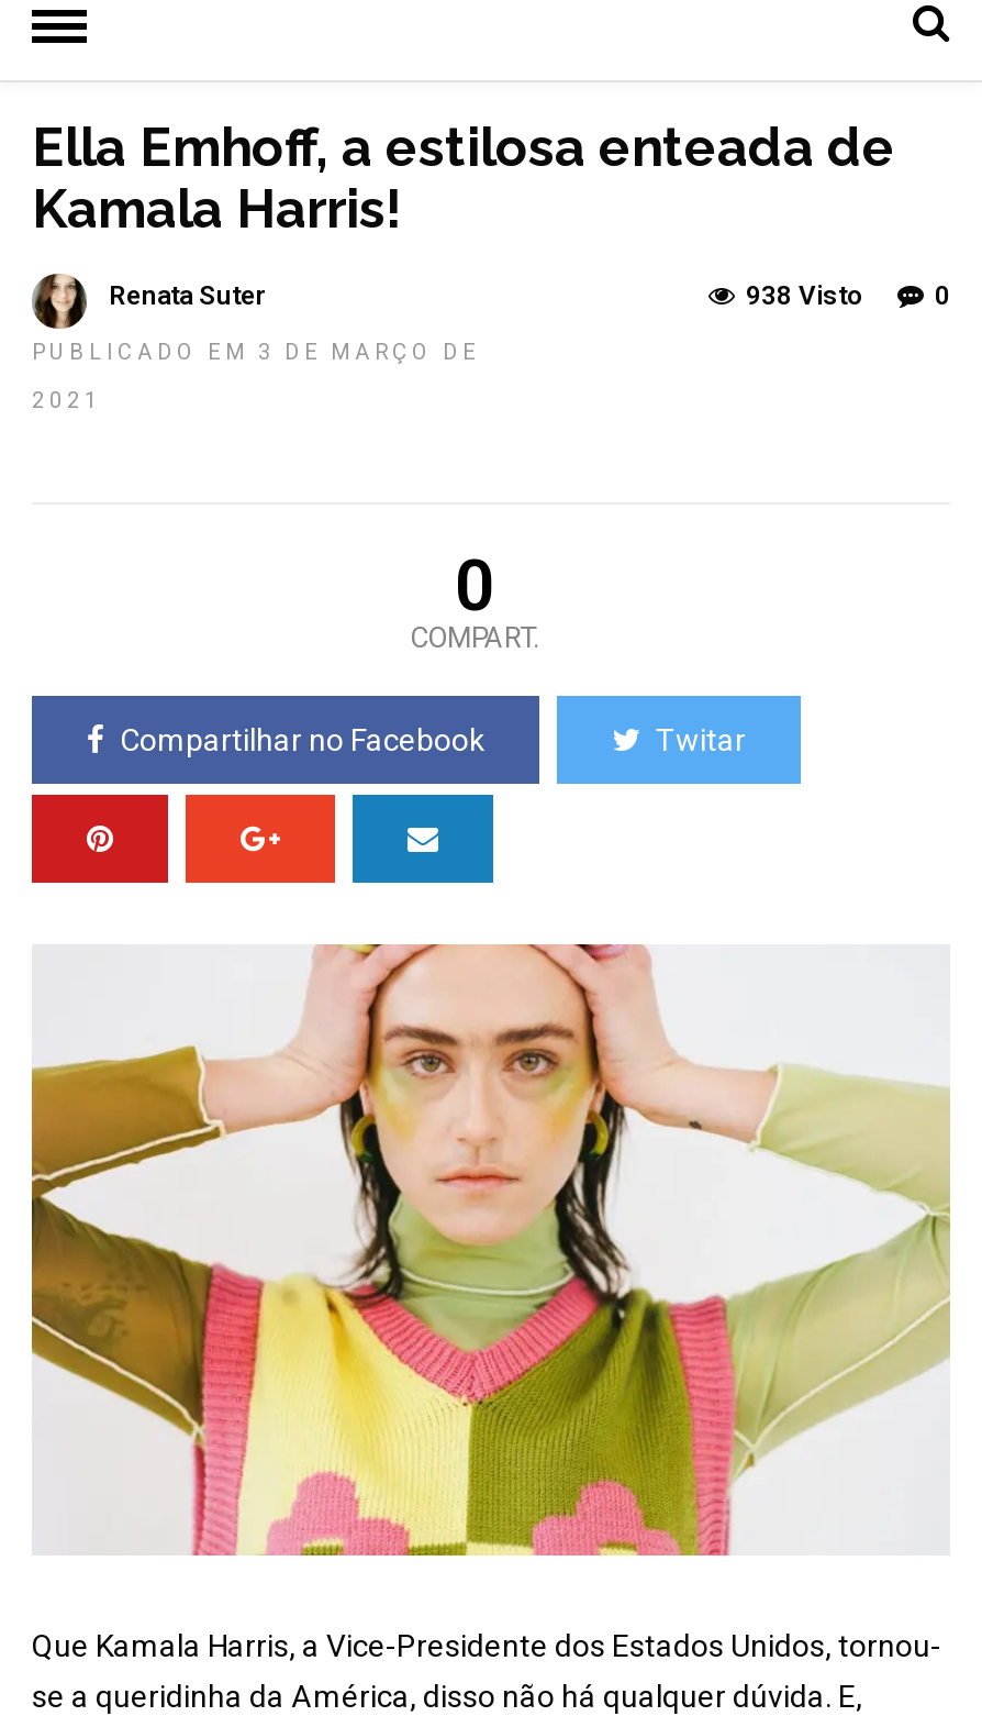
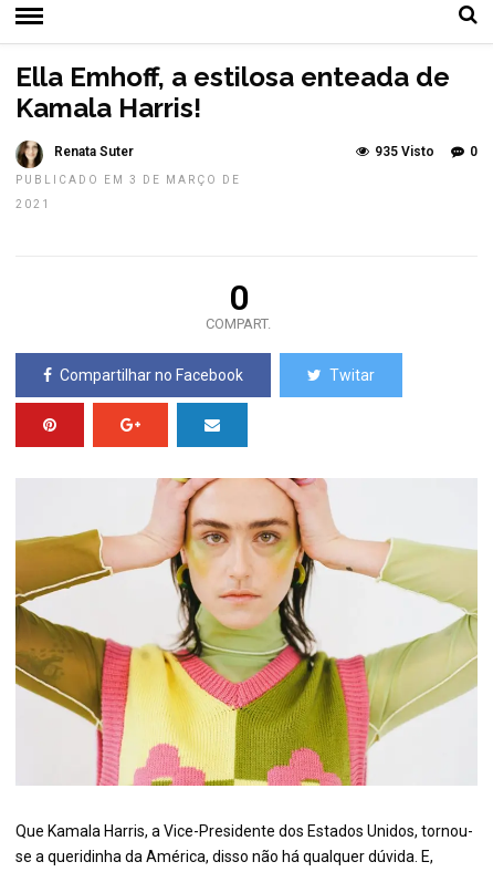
[746,280,864,311] 938 Visto -> [375,144,434,159] 935 Visto

